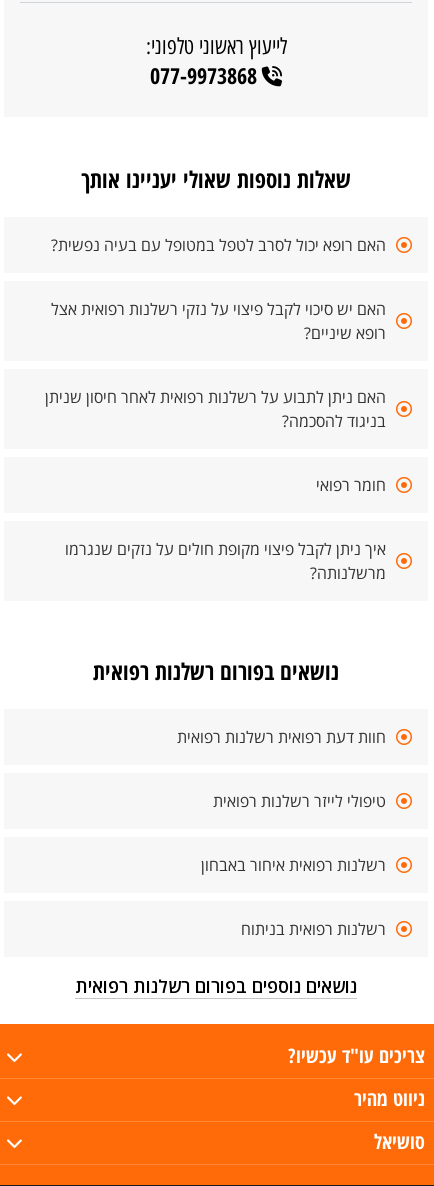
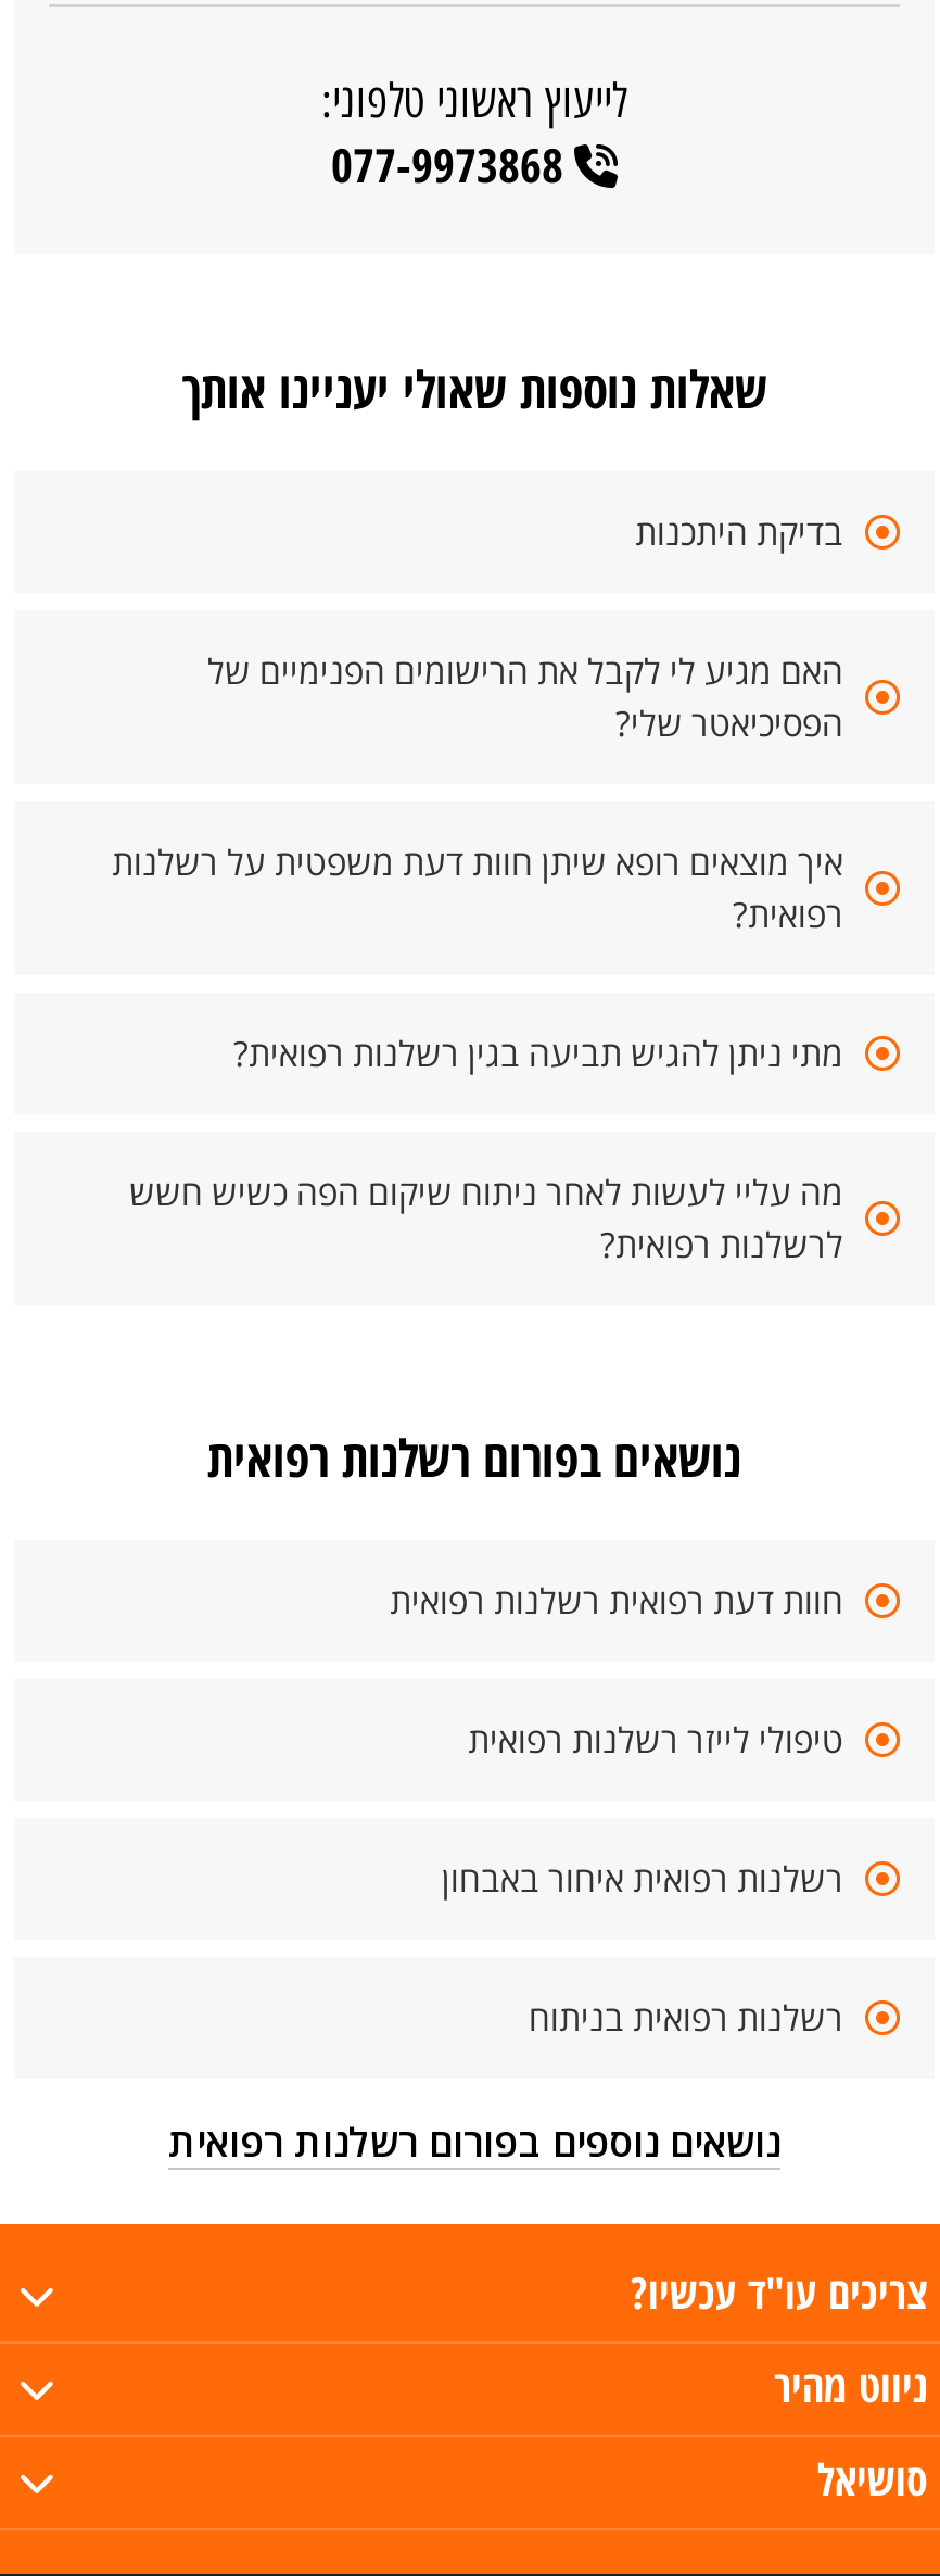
[51,234,386,256] האם רופא יכול לסרב לטפל במטופל עם בעיה נפשית? -> [635,508,843,556] בדיקת היתכנות
[51,298,386,344] האם יש סיכוי לקבל פיצוי על נזקי רשלנות רפואית אצל | רופא שיניים? -> [207,647,843,747] האם מגיע לי לקבל את הרישומים הפנימיים של | הפסיכיאטר שלי?
[45,386,386,432] האם ניתן לתבוע על רשלנות רפואית לאחר חיסון שניתן | בניגוד להסכמה? -> [112,838,843,938] איך מוצאים רופא שיתן חוות דעת משפטית על רשלנות | רפואית?
[316,474,386,496] חומר רפואי -> [233,1030,843,1077] מתי ניתן להגיש תביעה בגין רשלנות רפואית?
[65,538,386,584] איך ניתן לקבל פיצוי מקופת חולים על נזקים שנגרמו | מרשלנותה? -> [129,1169,843,1268] מה עליי לעשות לאחר ניתוח שיקום הפה כשיש חשש | לרשלנות רפואית?

